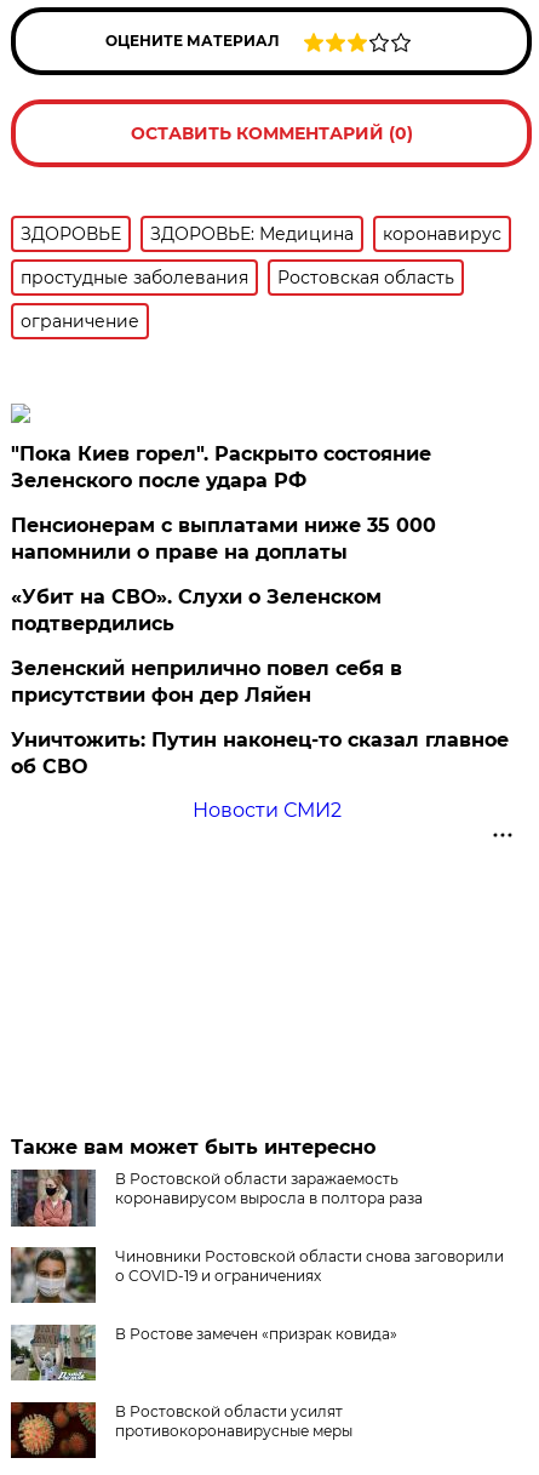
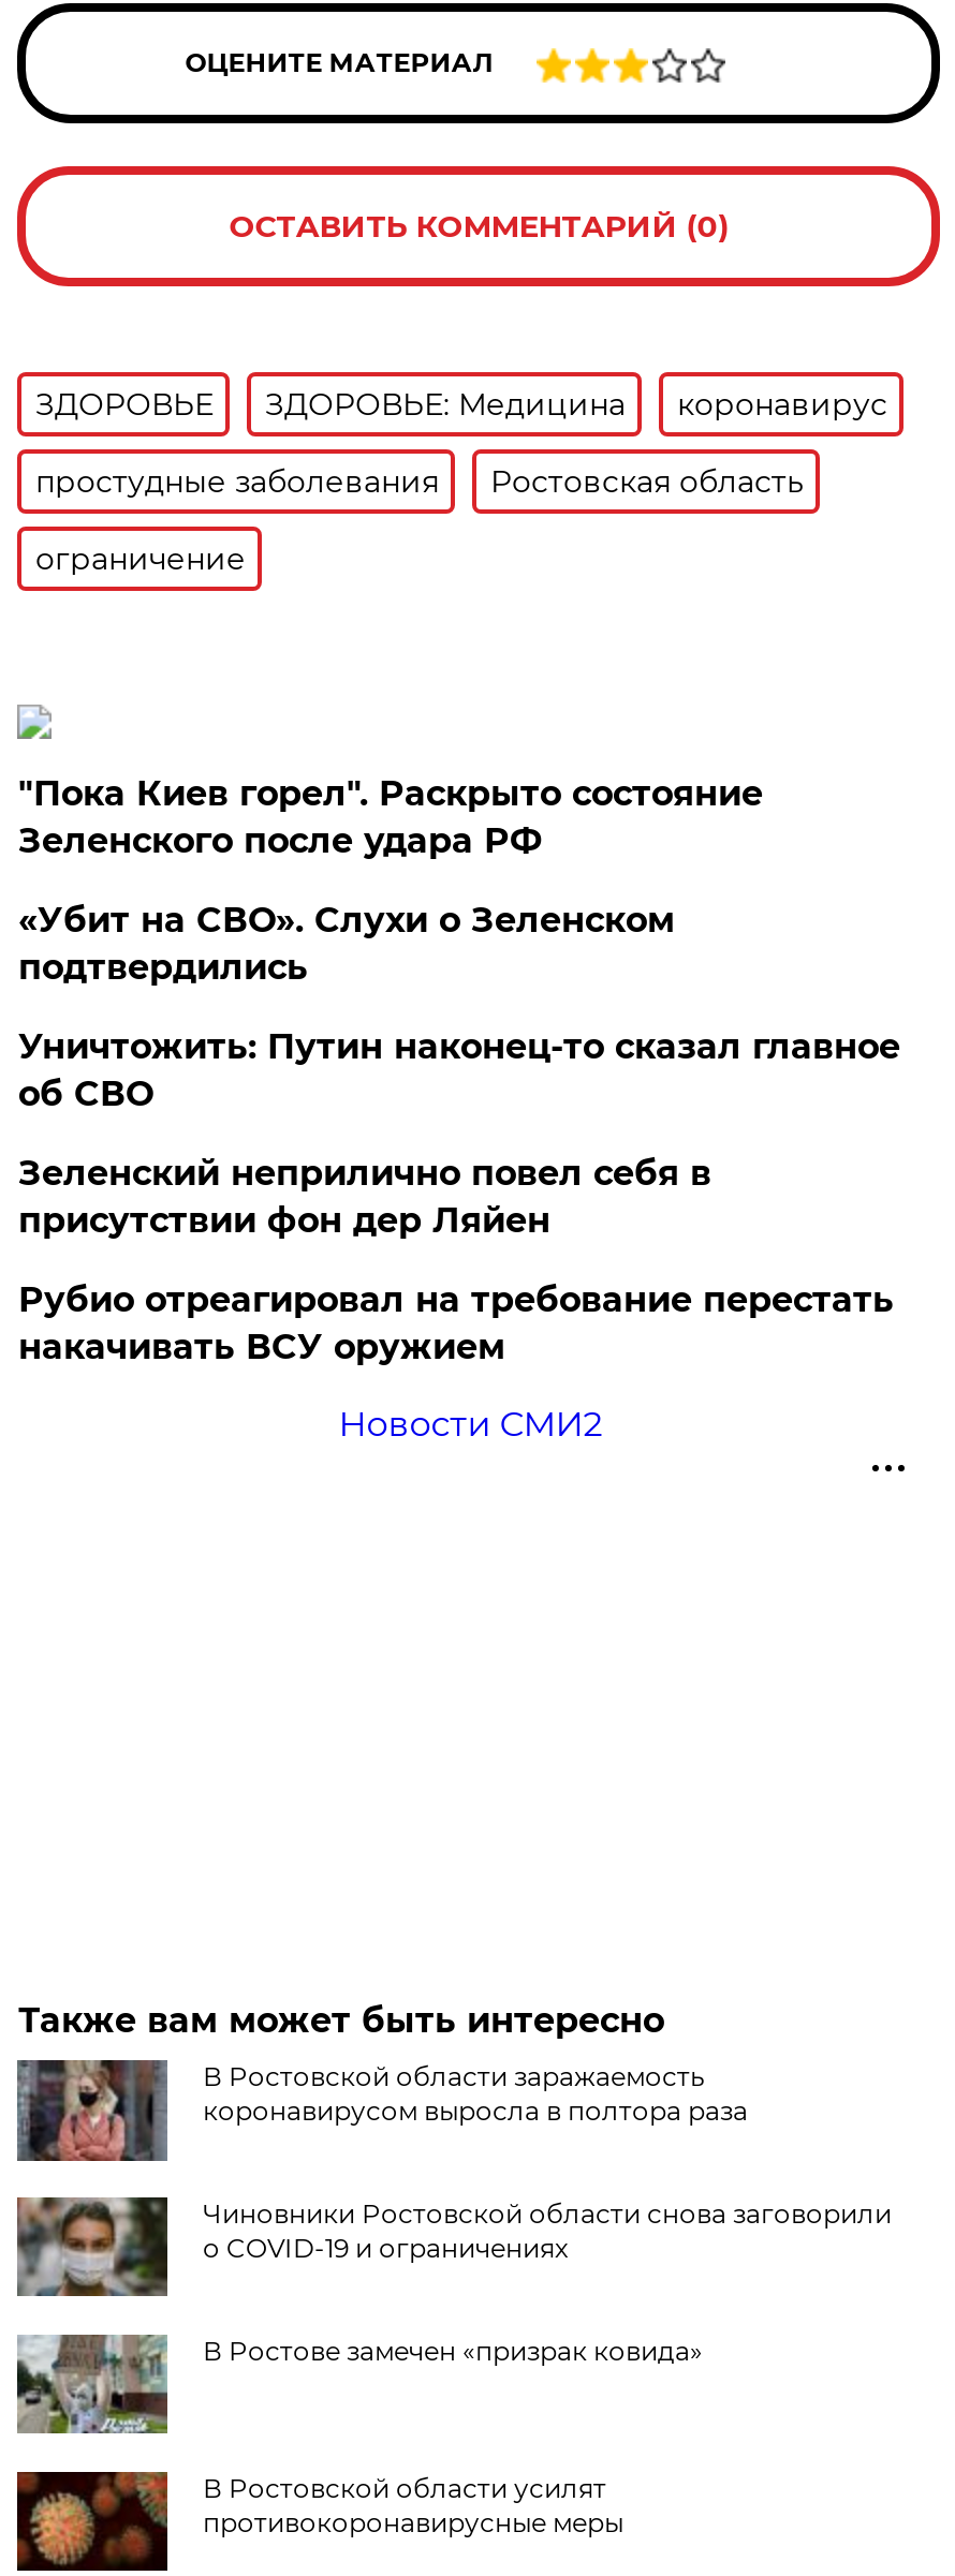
[11,514,437,564] Пенсионерам с выплатами ниже 35 000 | напомнили о праве на доплаты -> none
moved [11,585,382,635] -> [18,900,675,988]: «Убит на СВО». Слухи о Зеленском | подтвердились
none -> [18,1279,894,1367] Рубио отреагировал на требование перестать | накачивать ВСУ оружием
moved [11,728,509,778] -> [18,1026,900,1114]: Уничтожить: Путин наконец-то сказал главное | об СВО

